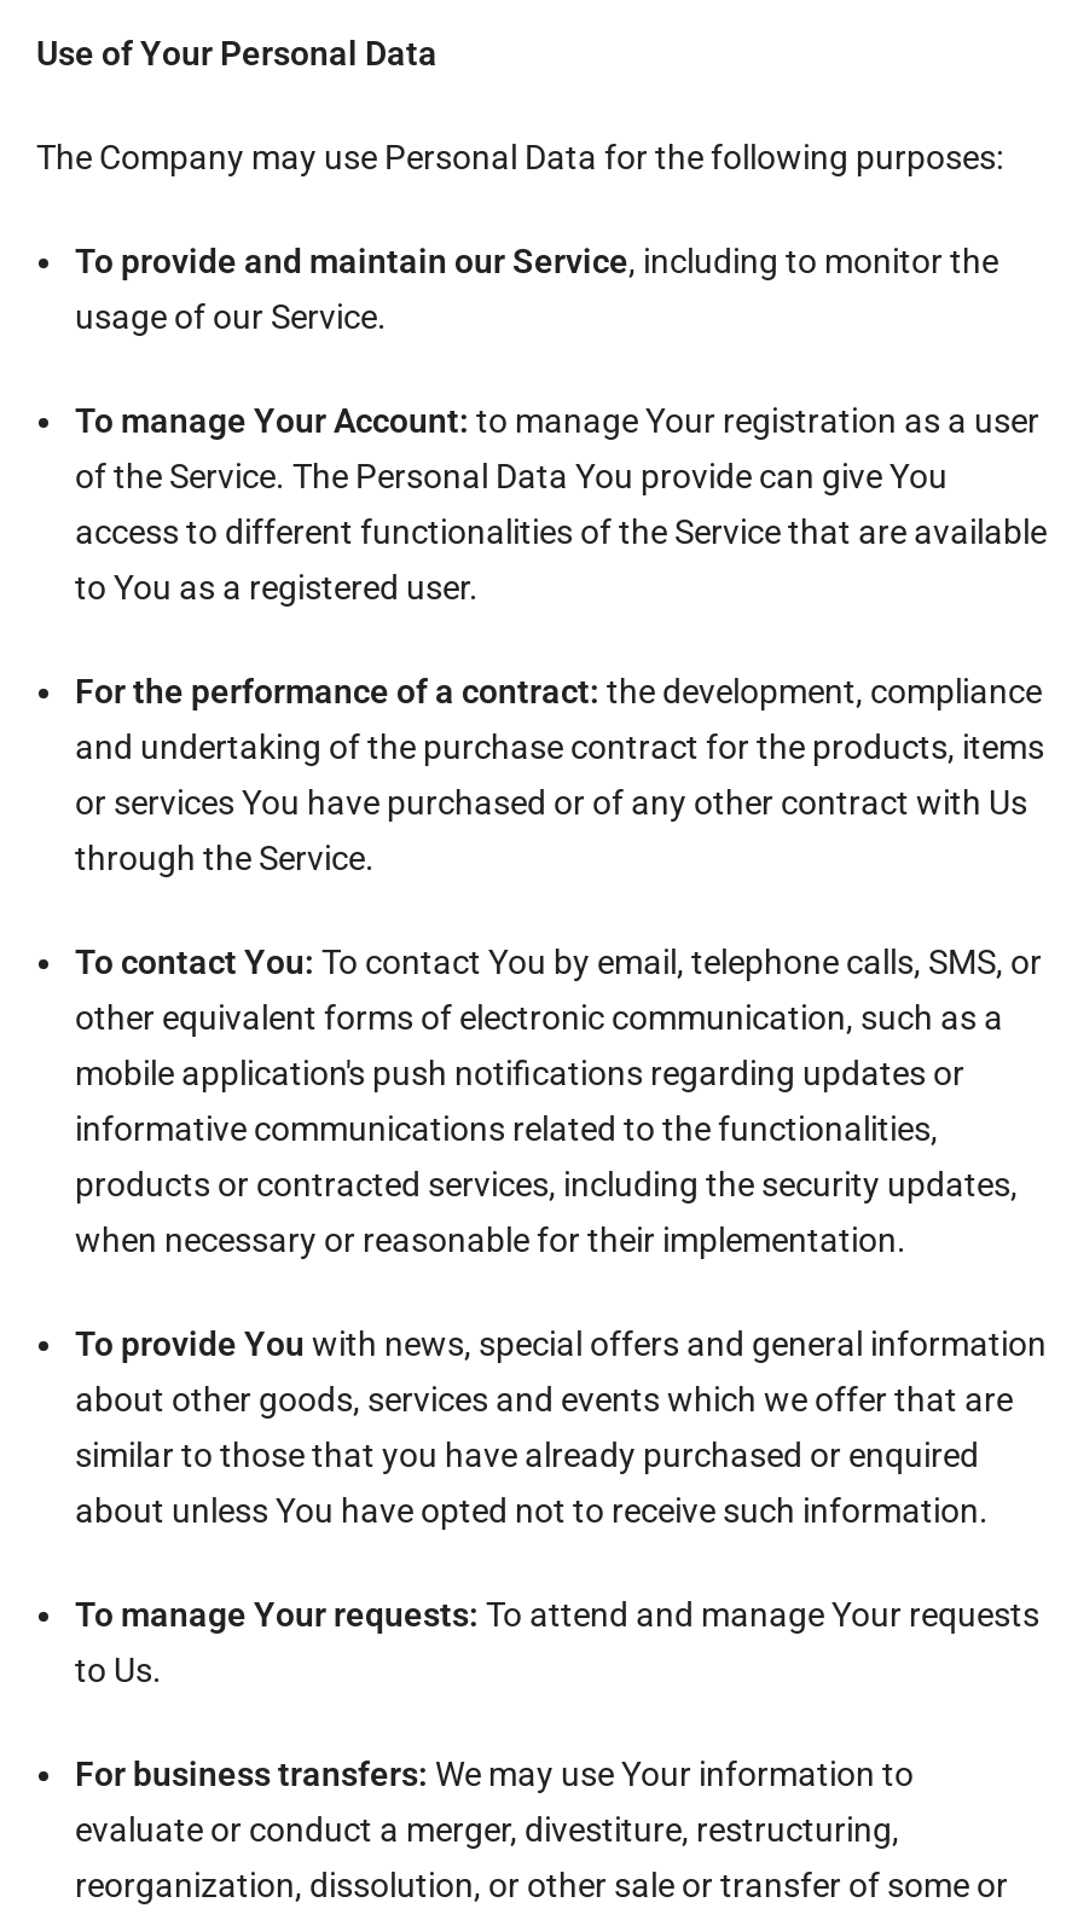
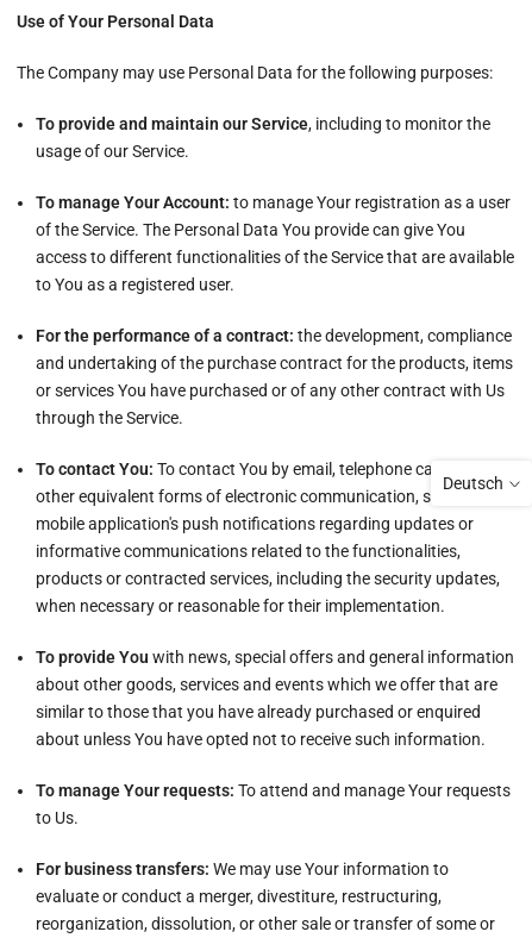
none -> [443,474,503,493] Deutsch

